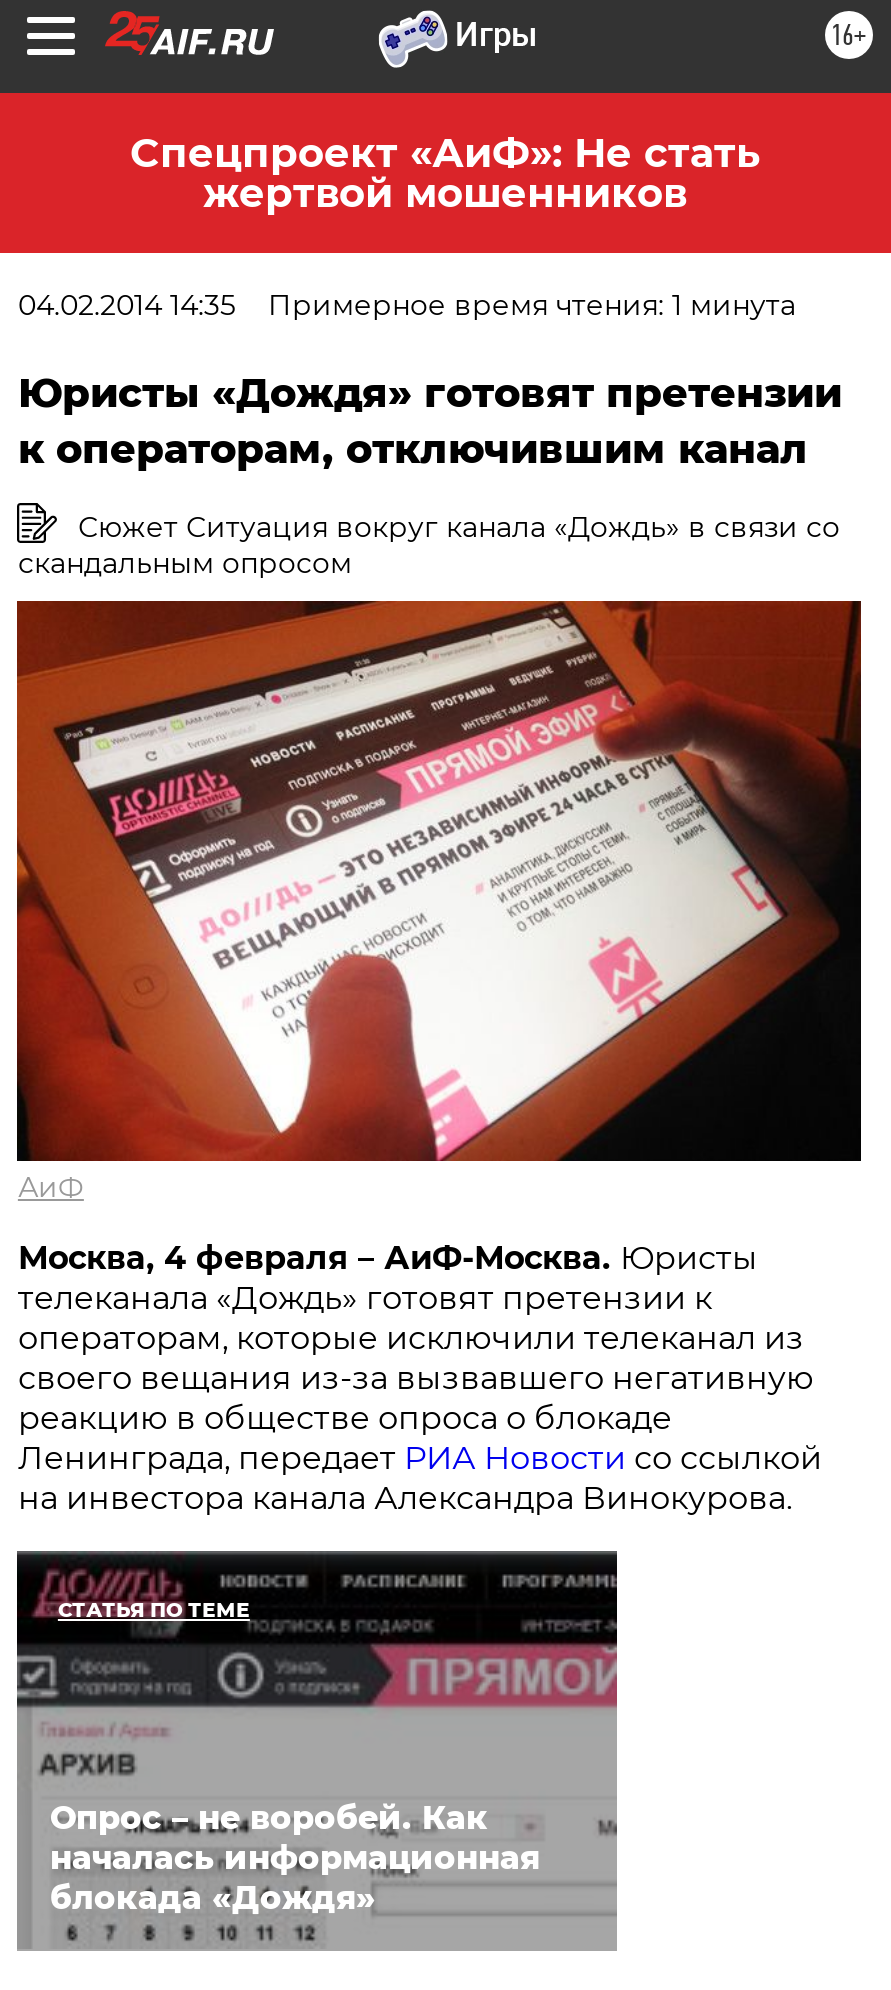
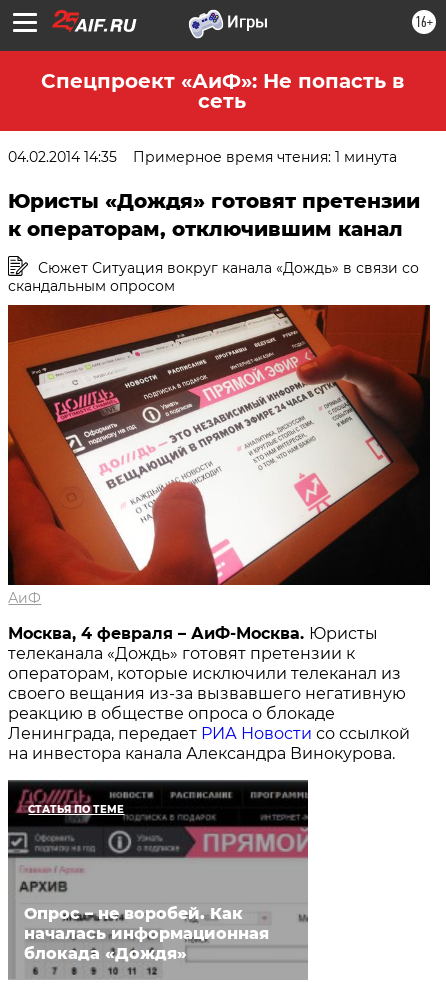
[130,129,760,217] Спецпроект «АиФ»: Не стать | жертвой мошенников -> [40,69,403,113] Спецпроект «АиФ»: Не попасть в | сеть

